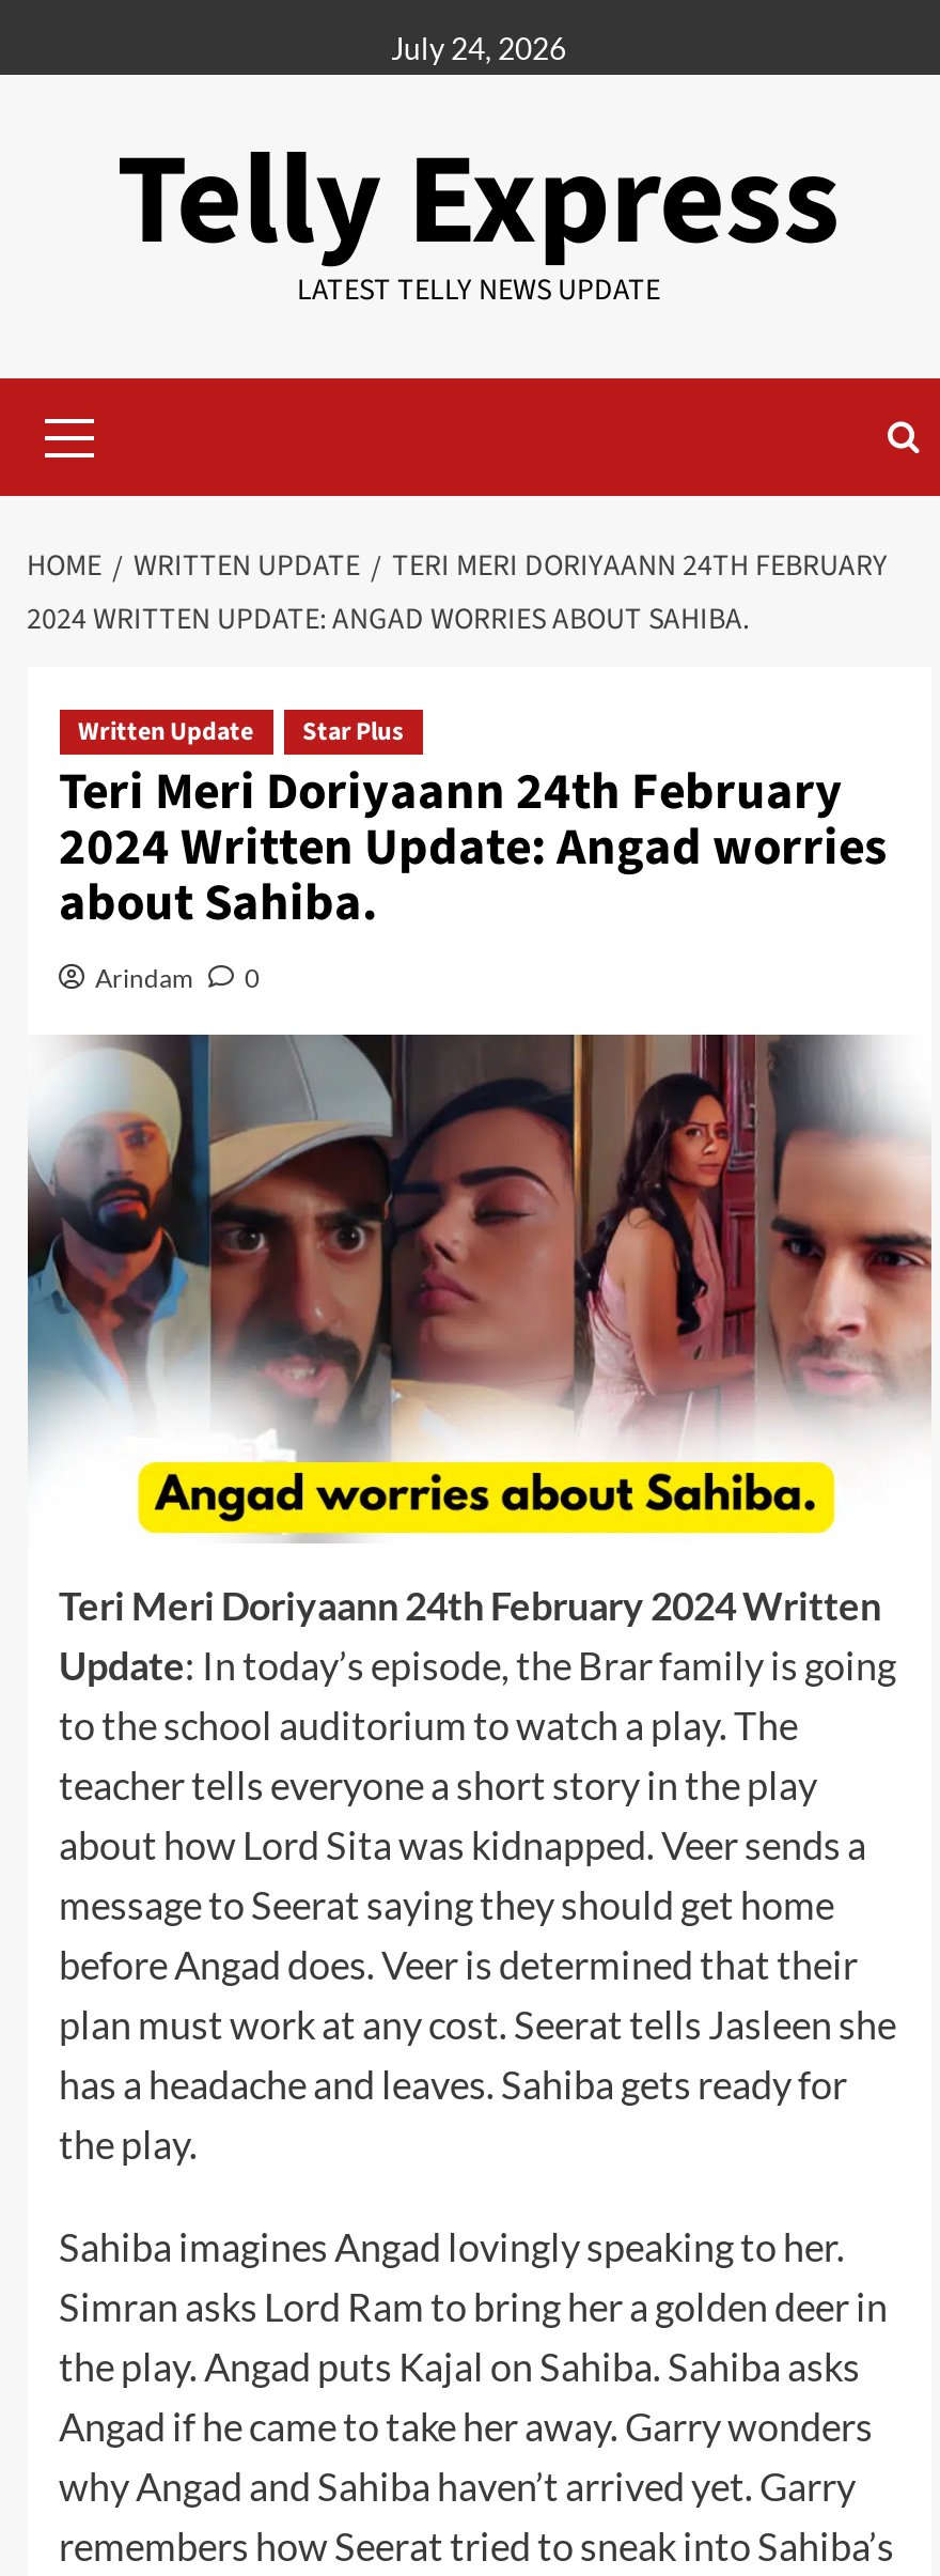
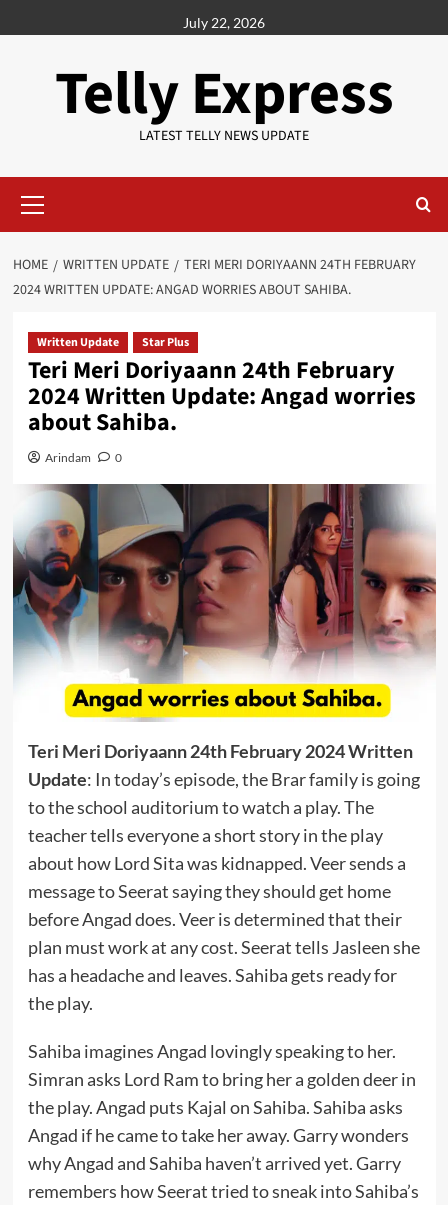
[391,30,566,66] July 24, 2026 -> [183,14,265,31] July 22, 2026

